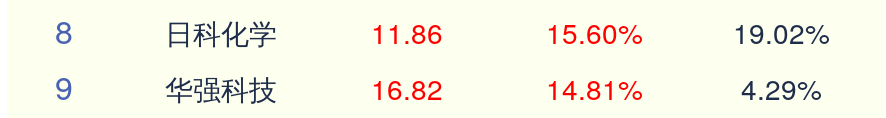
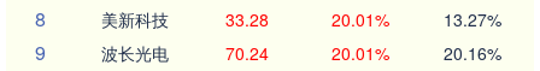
[165,12,829,52] 日科化学 | 11.86 | 15.60% | 19.02% -> [101,7,501,31] 美新科技 | 33.28 | 20.01% | 13.27%
[165,68,821,108] 华强科技 | 16.82 | 14.81% | 4.29% -> [101,41,501,65] 波长光电 | 70.24 | 20.01% | 20.16%

